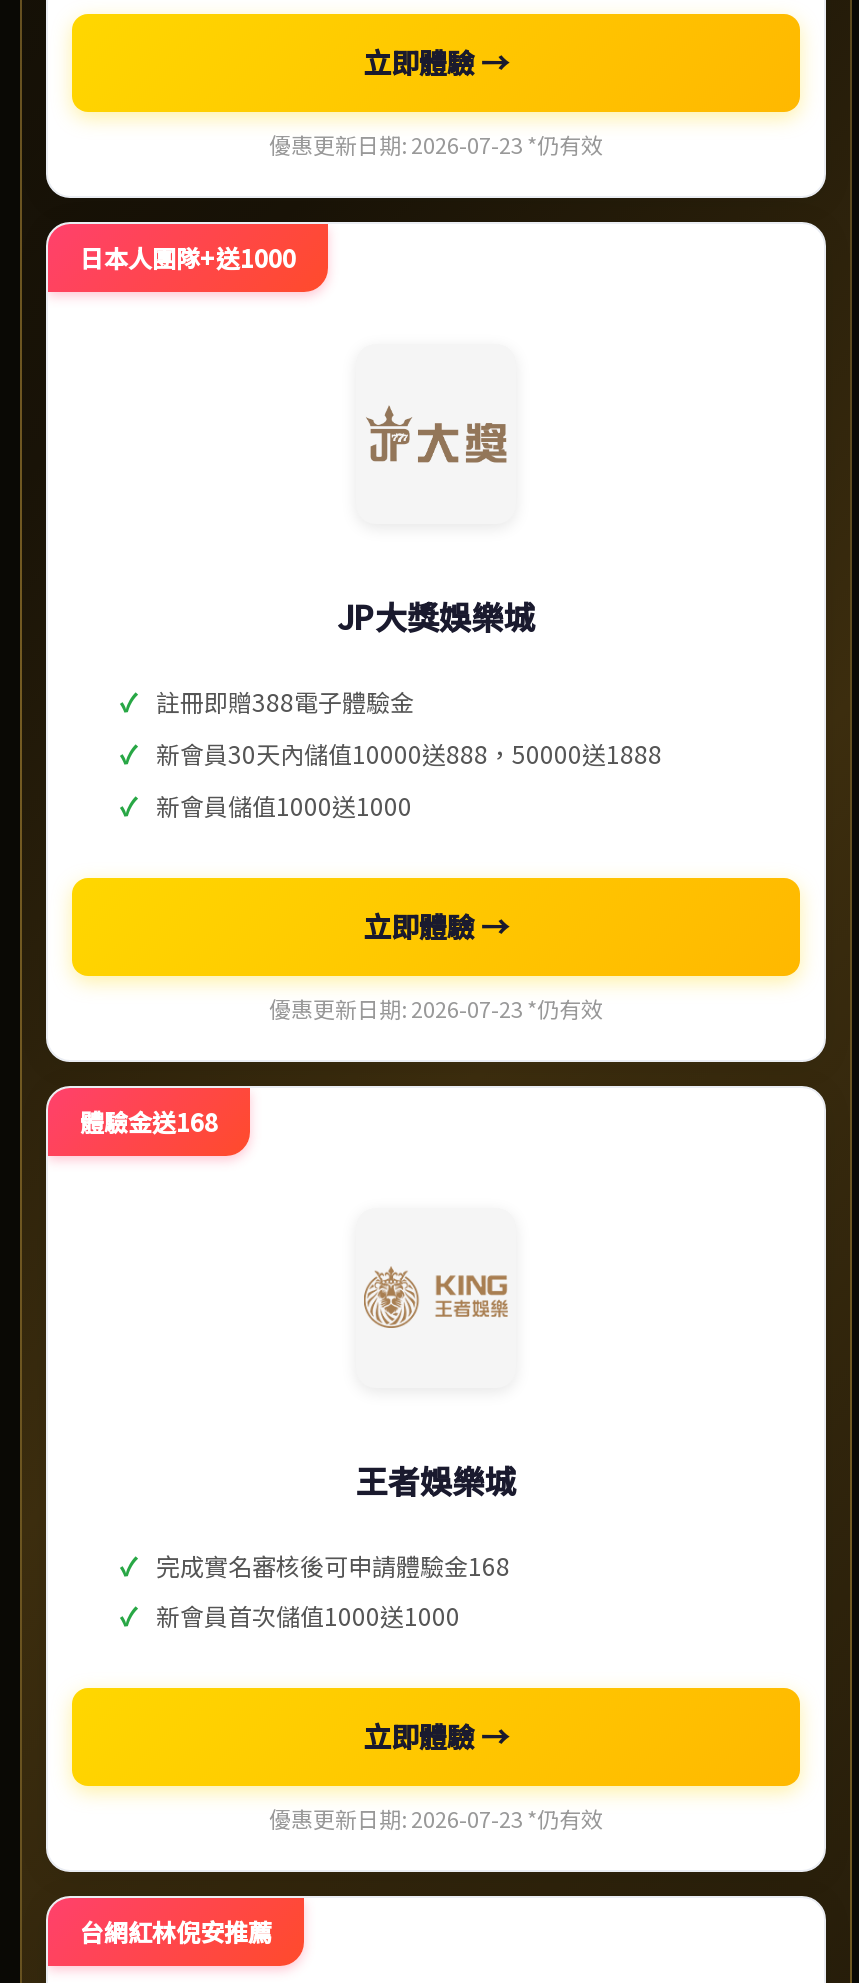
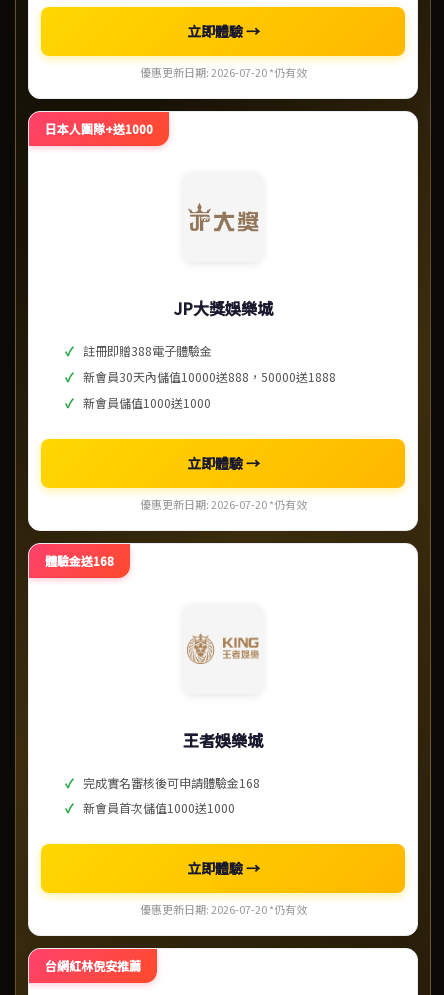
[269,129,603,161] 優惠更新日期: 2026-07-23 *仍有效 -> [139,64,306,80] 優惠更新日期: 2026-07-20 *仍有效
[269,991,603,1023] 優惠更新日期: 2026-07-23 *仍有效 -> [139,496,306,512] 優惠更新日期: 2026-07-20 *仍有效
[269,1802,603,1834] 優惠更新日期: 2026-07-23 *仍有效 -> [139,901,306,917] 優惠更新日期: 2026-07-20 *仍有效

